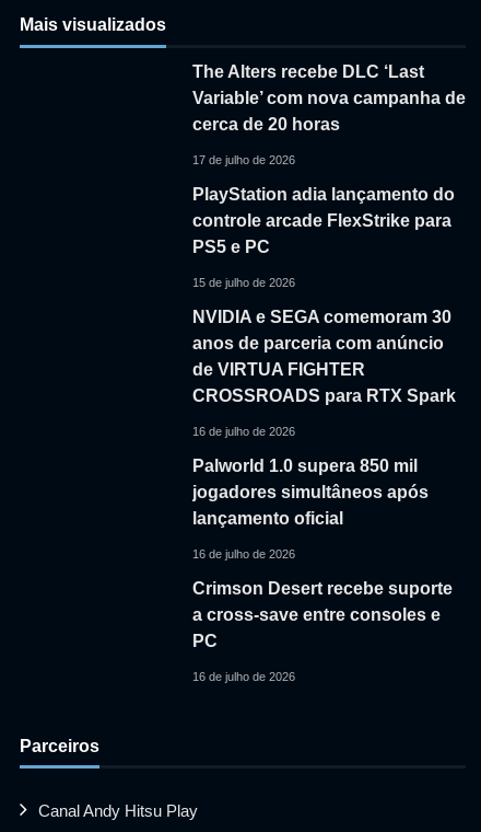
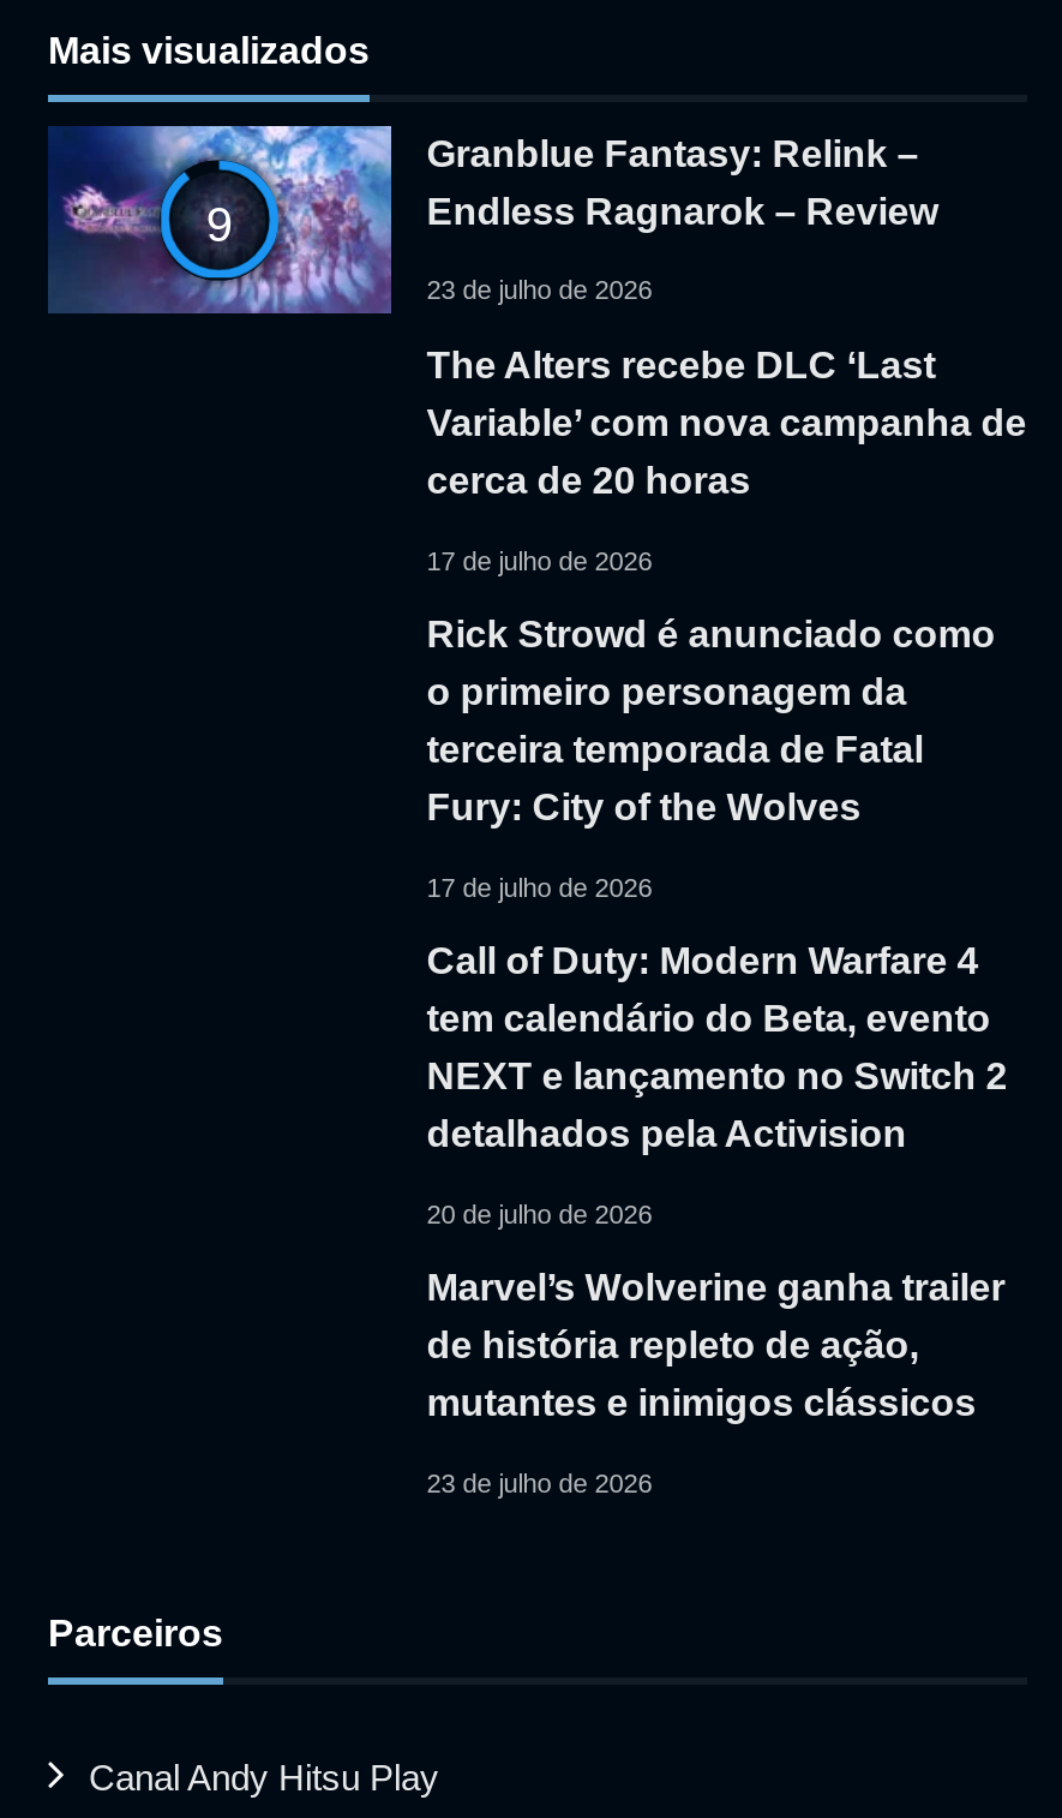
none -> [46,124,394,316] [image] | 9
none -> [427,133,938,304] Granblue Fantasy: Relink – | Endless Ragnarok – Review | 23 de julho de 2026
moved [192,62,465,166] -> [427,346,1027,574]: The Alters recebe DLC ‘Last | Variable’ com nova campanha de | cerca de 20 horas | 17 de julho de 2026
[192,185,456,683] PlayStation adia lançamento do | controle arcade FlexStrike para | PS5 e PC | 15 de julho de 2026 | NVIDIA e SEGA comemoram 30 | anos de parceria com anúncio | de VIRTUA FIGHTER | CROSSROADS para RTX Spark | 16 de julho de 2026 | Palworld 1.0 supera 850 mil | jogadores simultâneos após | lançamento oficial | 16 de julho de 2026 | Crimson Desert recebe suporte | a cross-save entre consoles e | PC | 16 de julho de 2026 -> [427,615,1008,1496] Rick Strowd é anunciado como | o primeiro personagem da | terceira temporada de Fatal | Fury: City of the Wolves | 17 de julho de 2026 | Call of Duty: Modern Warfare 4 | tem calendário do Beta, evento | NEXT e lançamento no Switch 2 | detalhados pela Activision | 20 de julho de 2026 | Marvel’s Wolverine ganha trailer | de história repleto de ação, | mutantes e inimigos clássicos | 23 de julho de 2026

